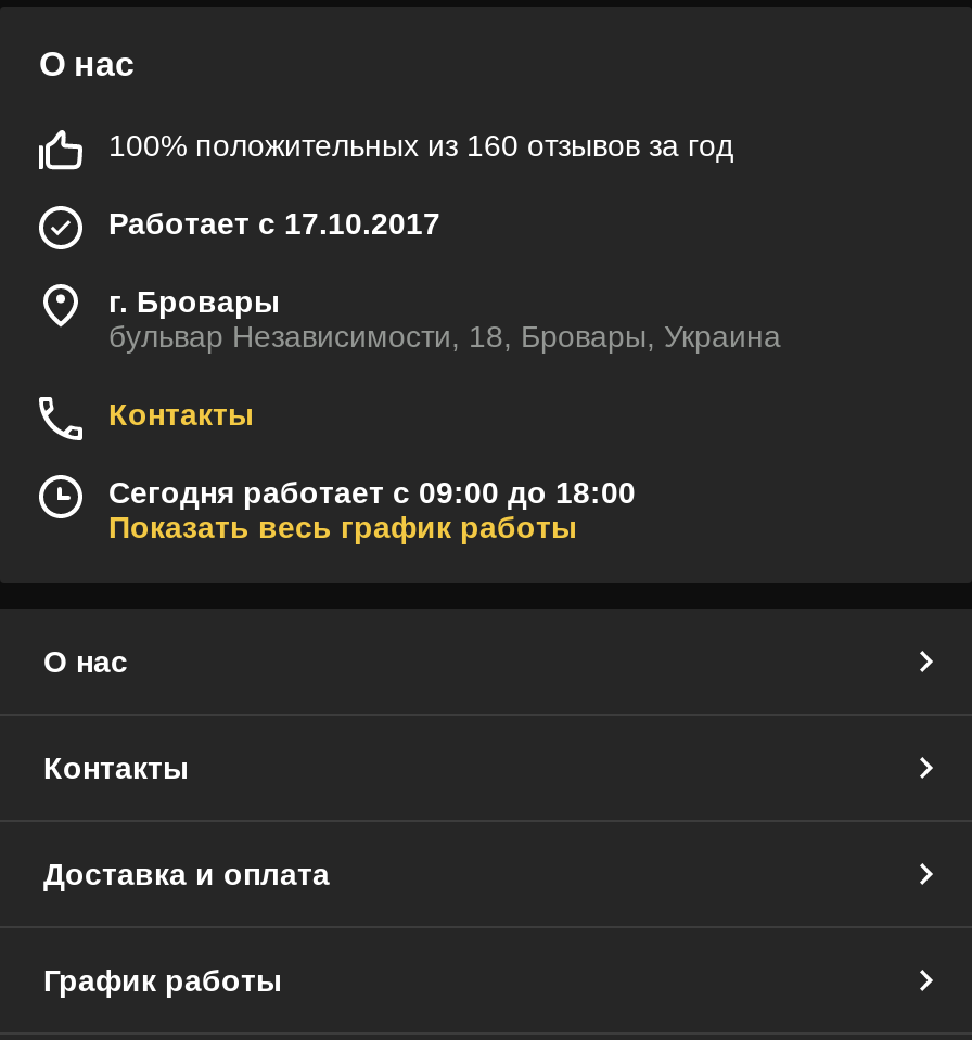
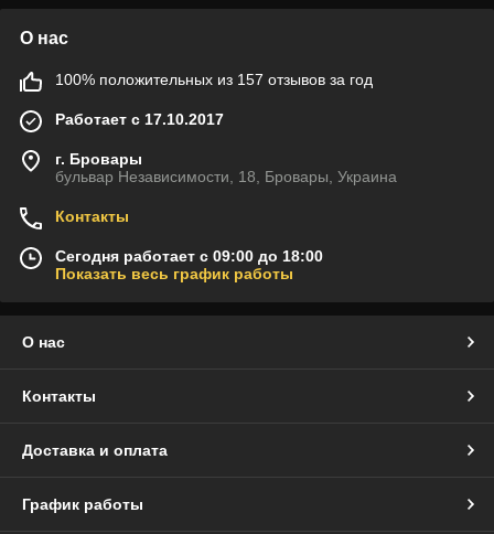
[108,128,733,162] 100% положительных из 160 отзывов за год -> [55,70,373,88] 100% положительных из 157 отзывов за год

